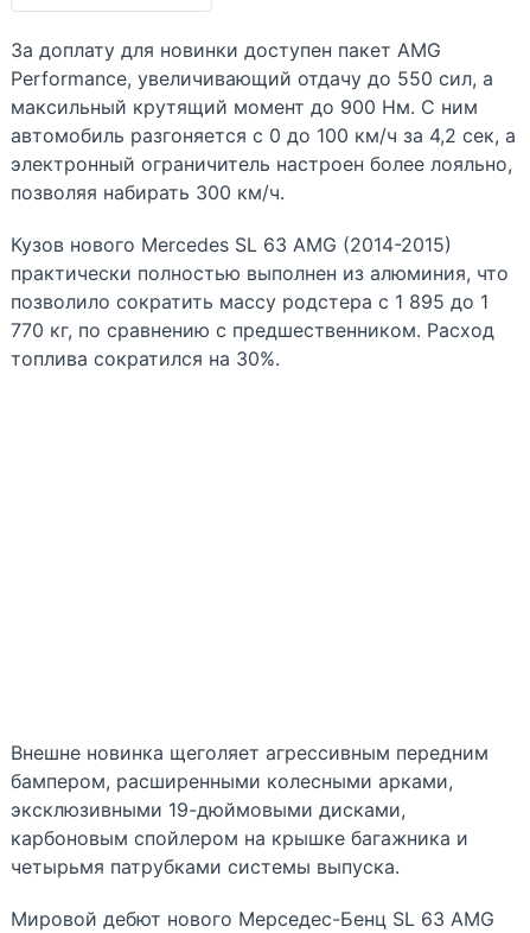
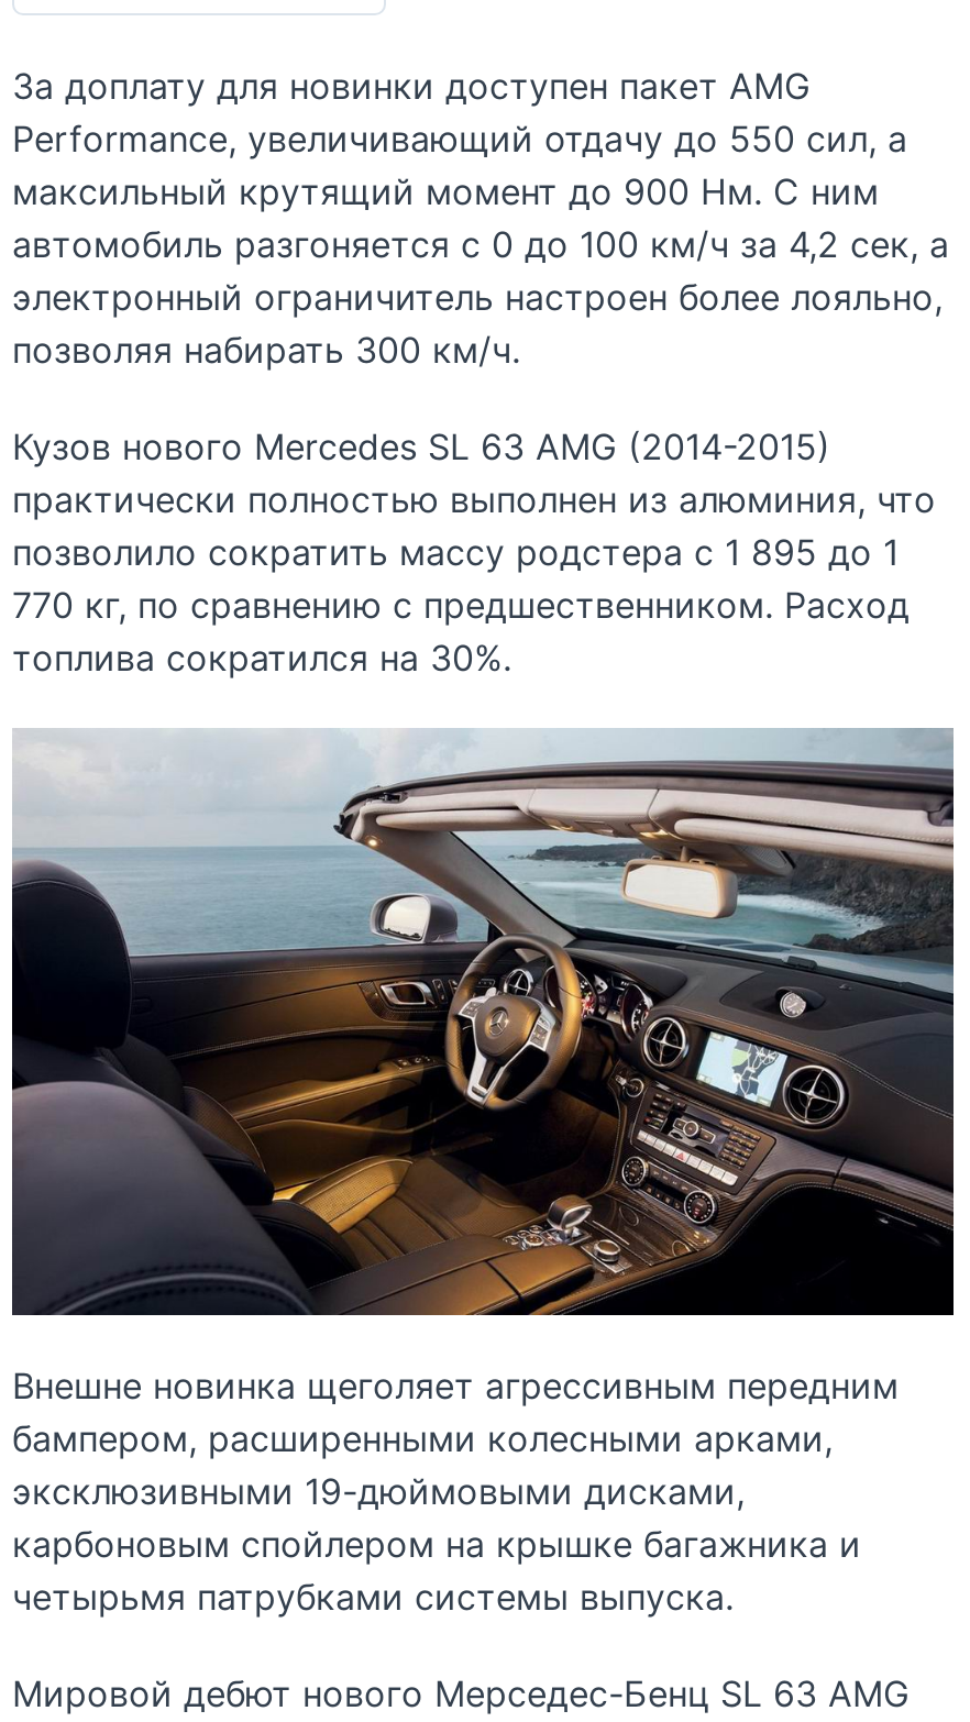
none -> [10,727,956,1316] [image]

